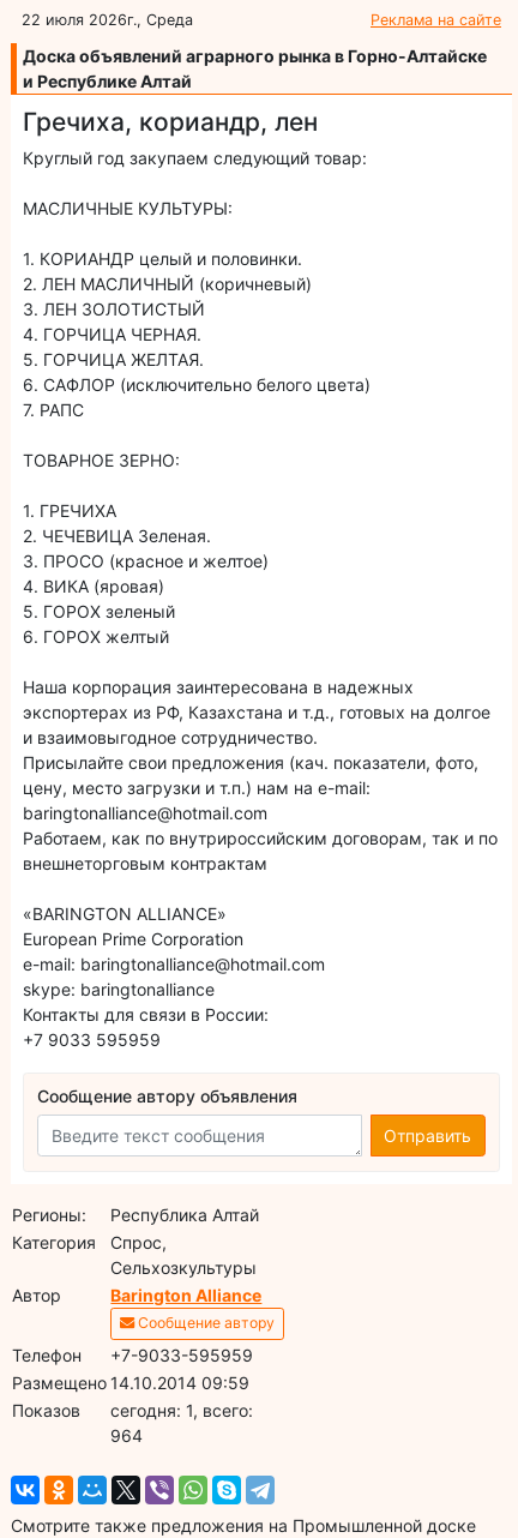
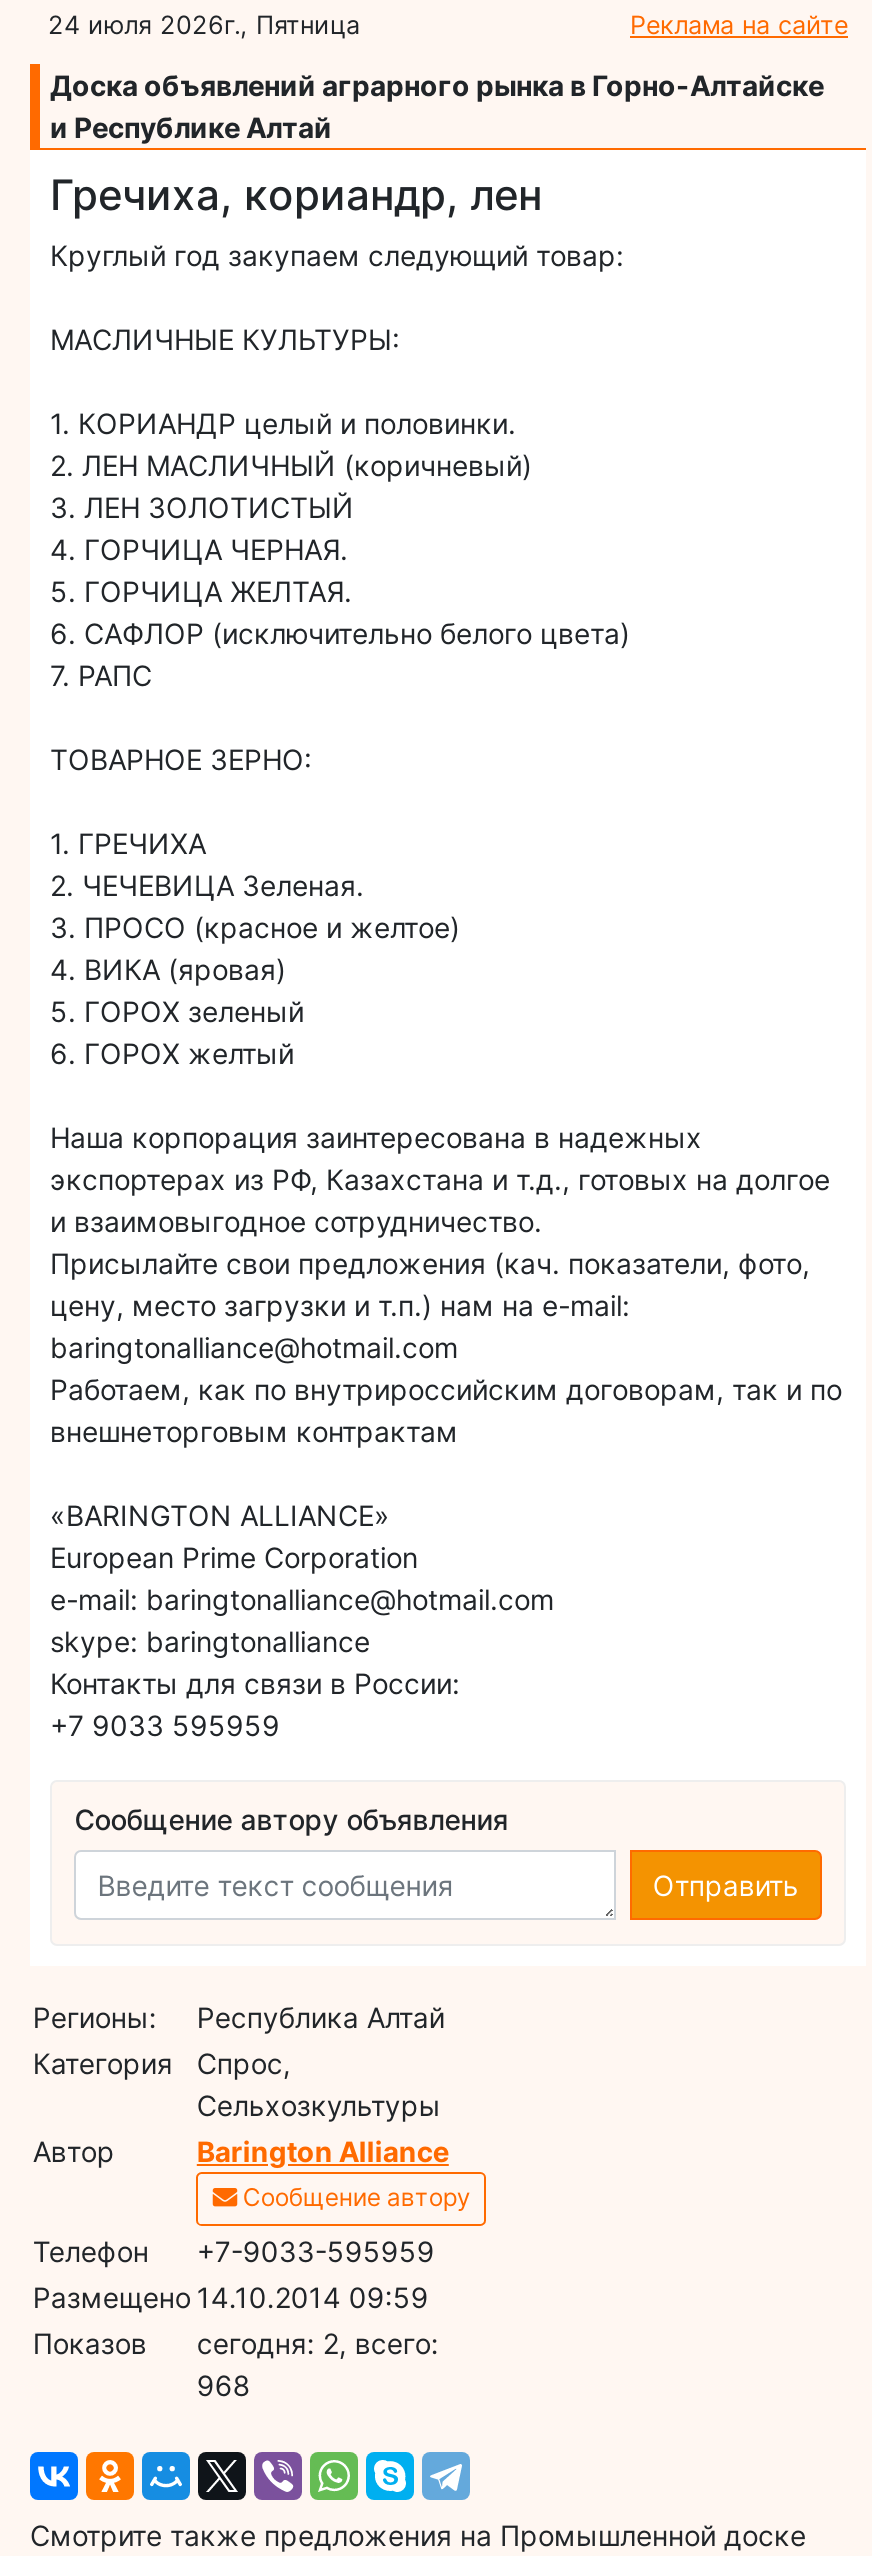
[22,10,193,28] 22 июля 2026г., Среда -> [48,9,360,39] 24 июля 2026г., Пятница
[111,1400,253,1420] cегодня: 1, всего: -> [197,2325,439,2359] cегодня: 2, всего:
[111,1425,143,1445] 964 -> [197,2367,251,2401] 968

